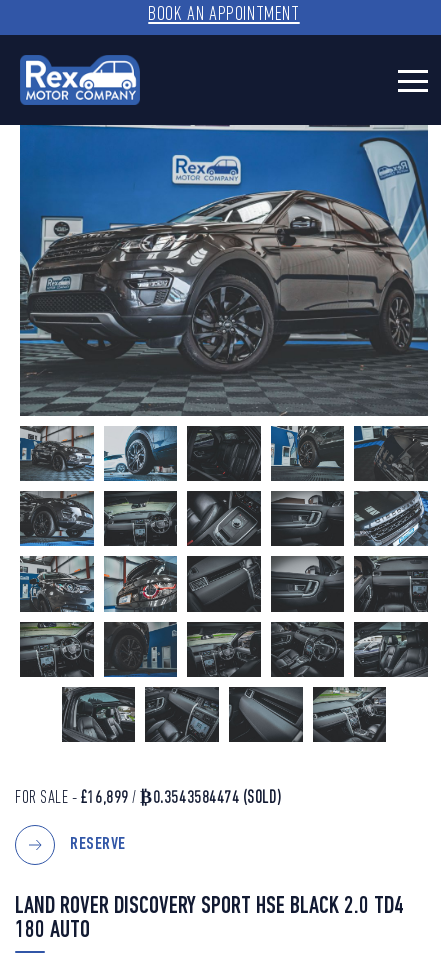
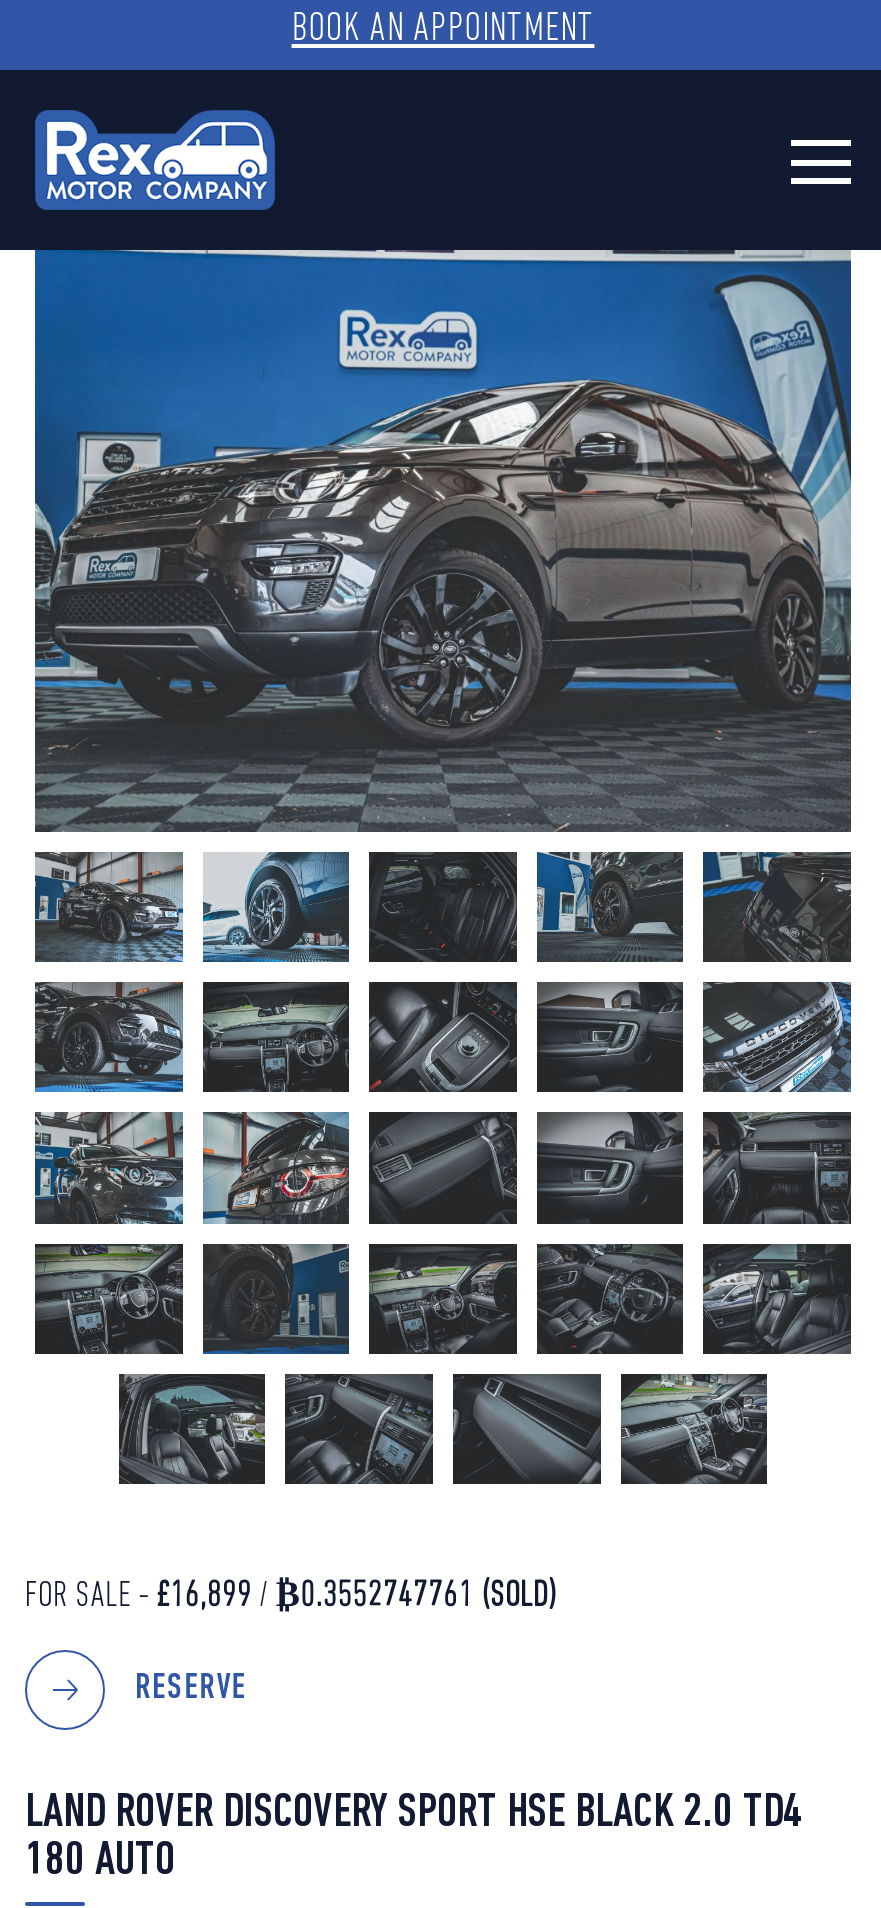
[15,790,281,807] FOR SALE - £16,899 / ₿0.3543584474 (SOLD) -> [25,1580,557,1614] FOR SALE - £16,899 / ₿0.3552747761 (SOLD)

